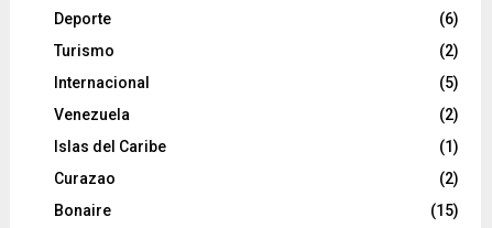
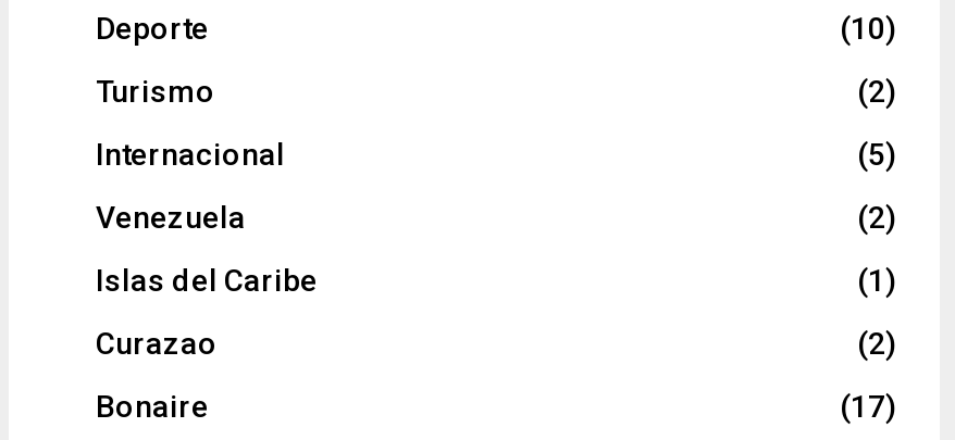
[439,10,459,28] (6) -> [840,10,896,45] (10)
[430,202,459,220] (15) -> [840,389,896,423] (17)

